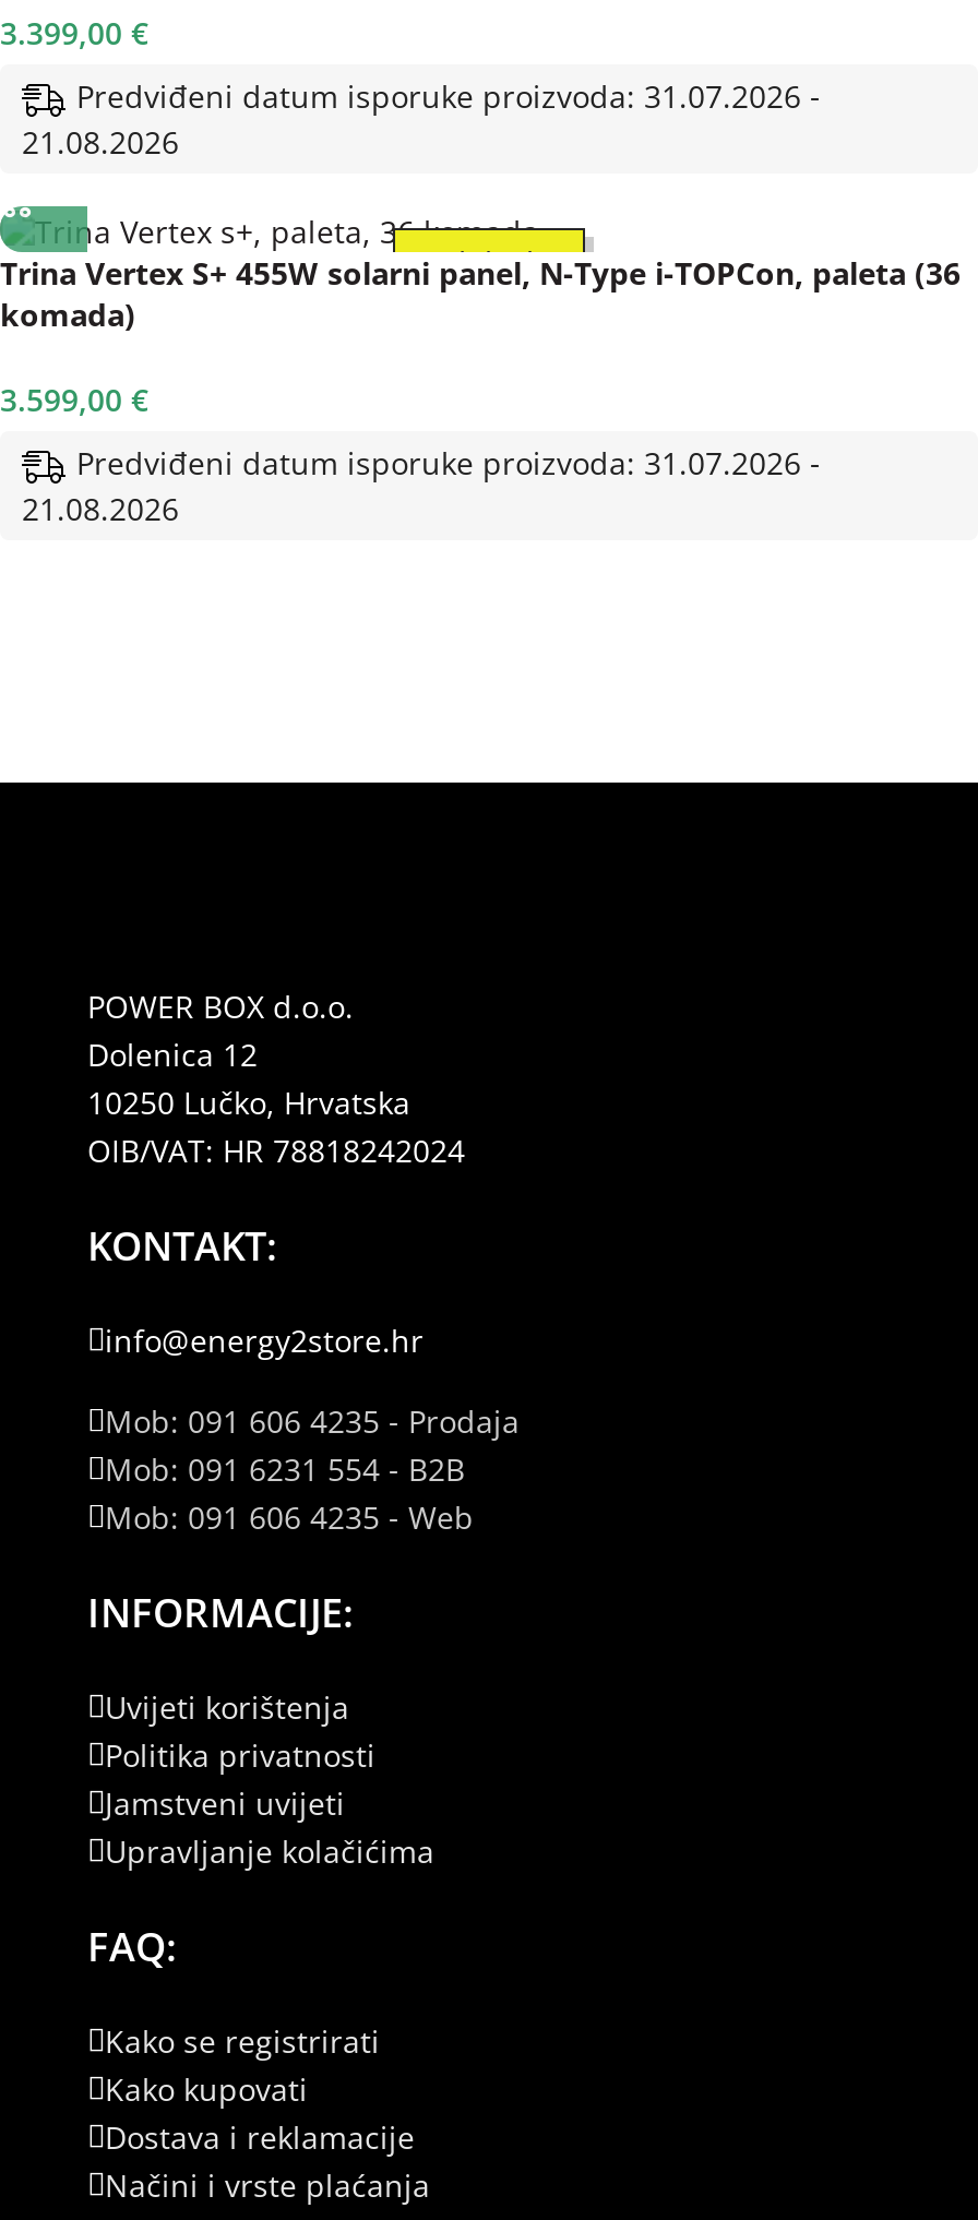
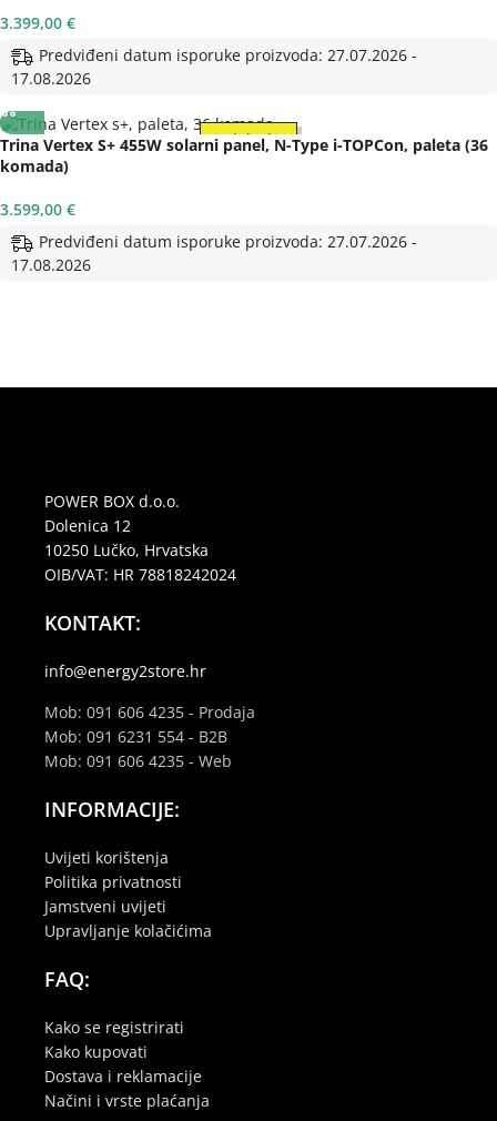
[76,75,821,116] Predviđeni datum isporuke proizvoda: 31.07.2026 - -> [39,44,417,65] Predviđeni datum isporuke proizvoda: 27.07.2026 -
[22,121,179,163] 21.08.2026 -> [11,68,91,89] 17.08.2026
[76,442,821,483] Predviđeni datum isporuke proizvoda: 31.07.2026 - -> [39,231,417,252] Predviđeni datum isporuke proizvoda: 27.07.2026 -
[22,488,179,529] 21.08.2026 -> [11,254,91,275] 17.08.2026

